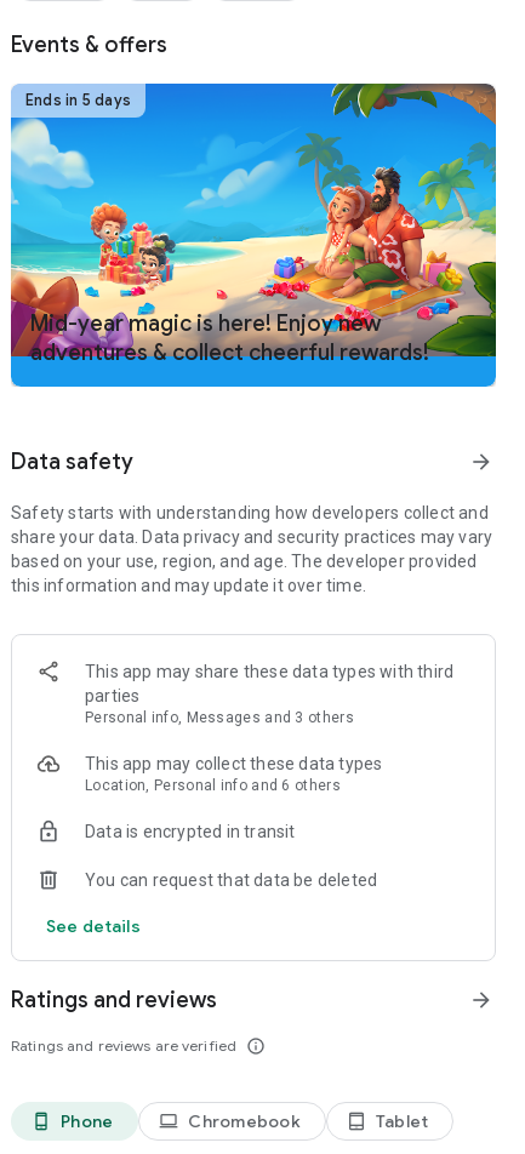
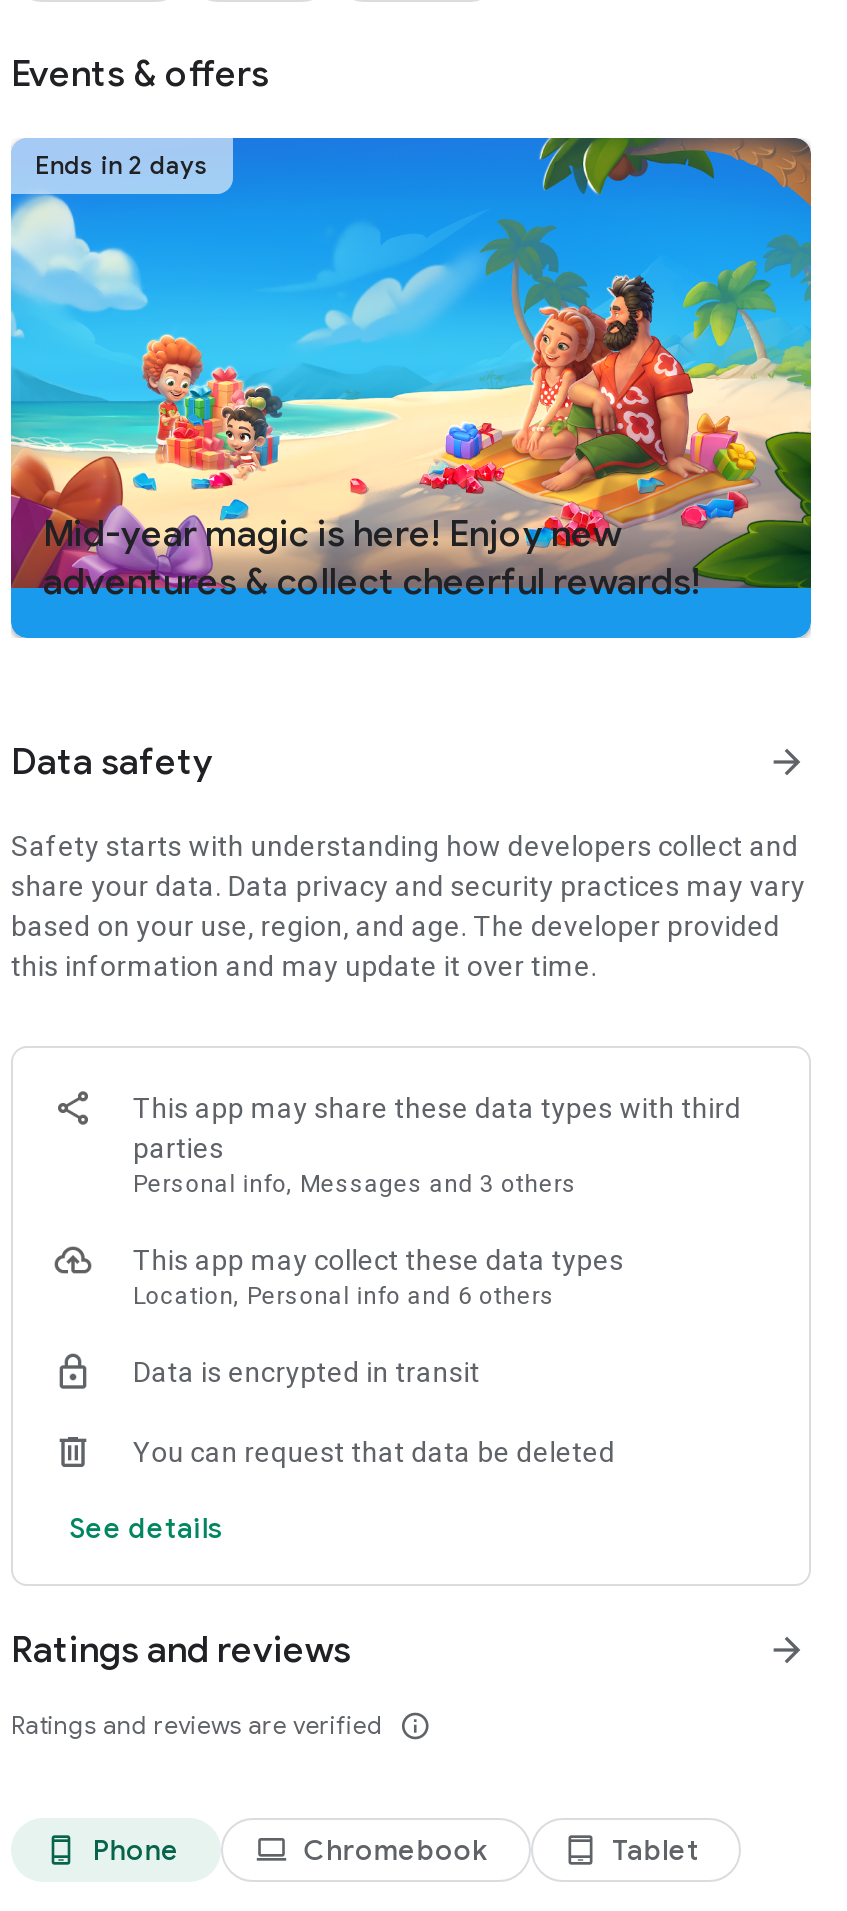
[25,91,131,110] Ends in 5 days -> [35,150,209,182] Ends in 2 days

